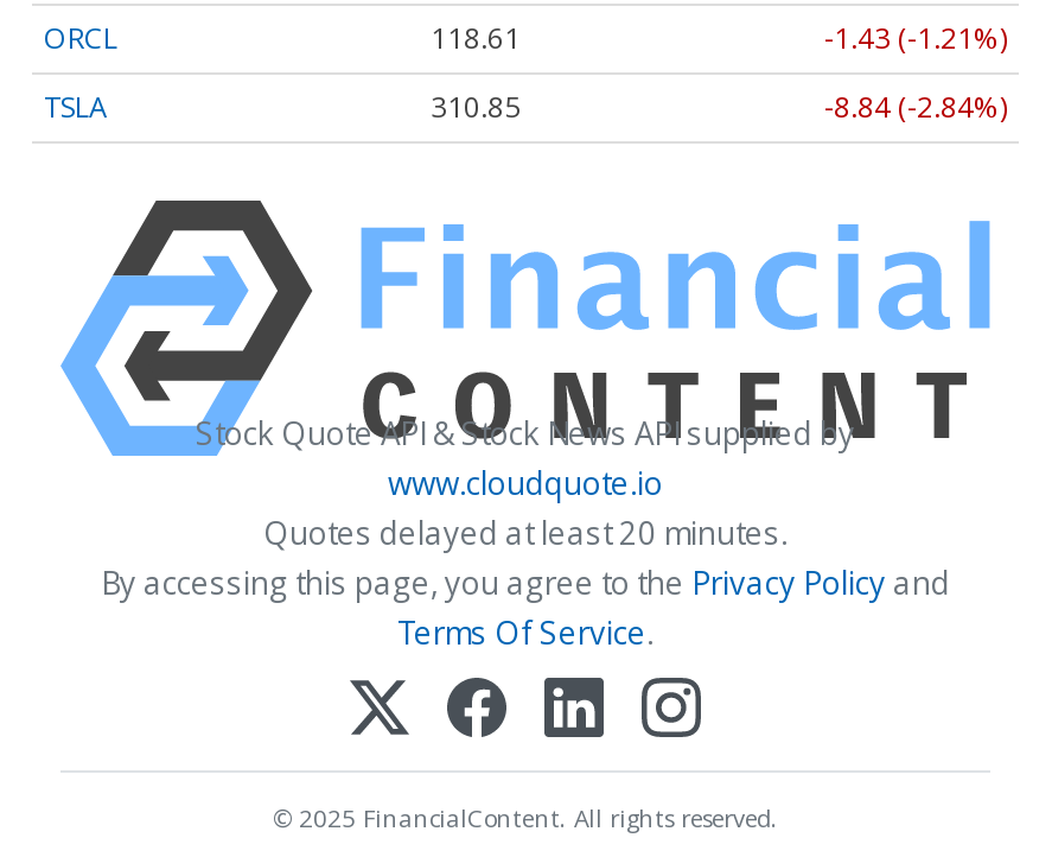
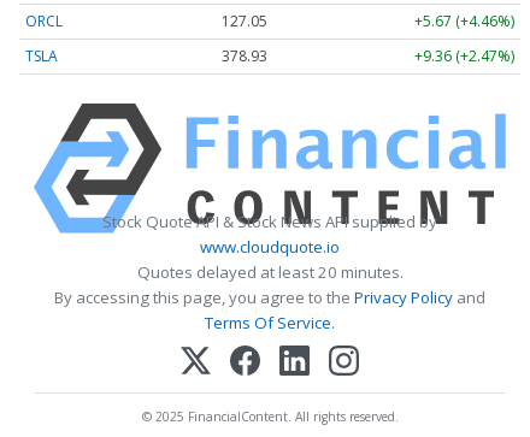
[431,17,521,57] 118.61 -> [222,10,267,31] 127.05
[824,17,1007,57] -1.43 (-1.21%) -> [414,10,514,31] +5.67 (+4.46%)
[431,85,521,126] 310.85 -> [222,45,267,66] 378.93
[824,85,1007,126] -8.84 (-2.84%) -> [414,45,514,66] +9.36 (+2.47%)

